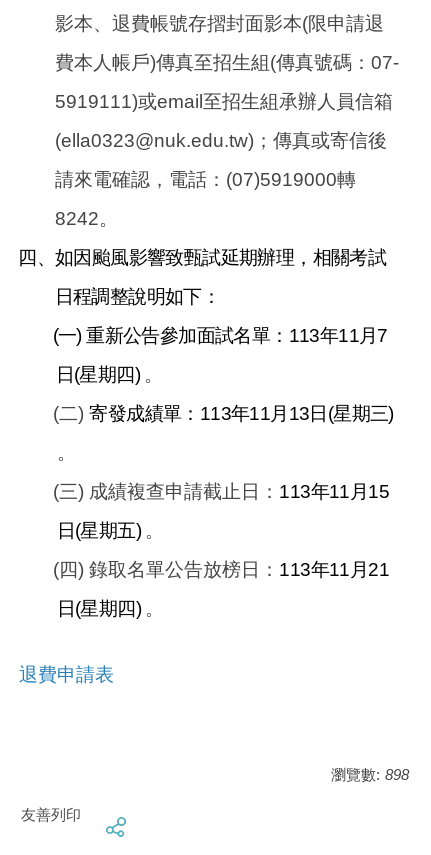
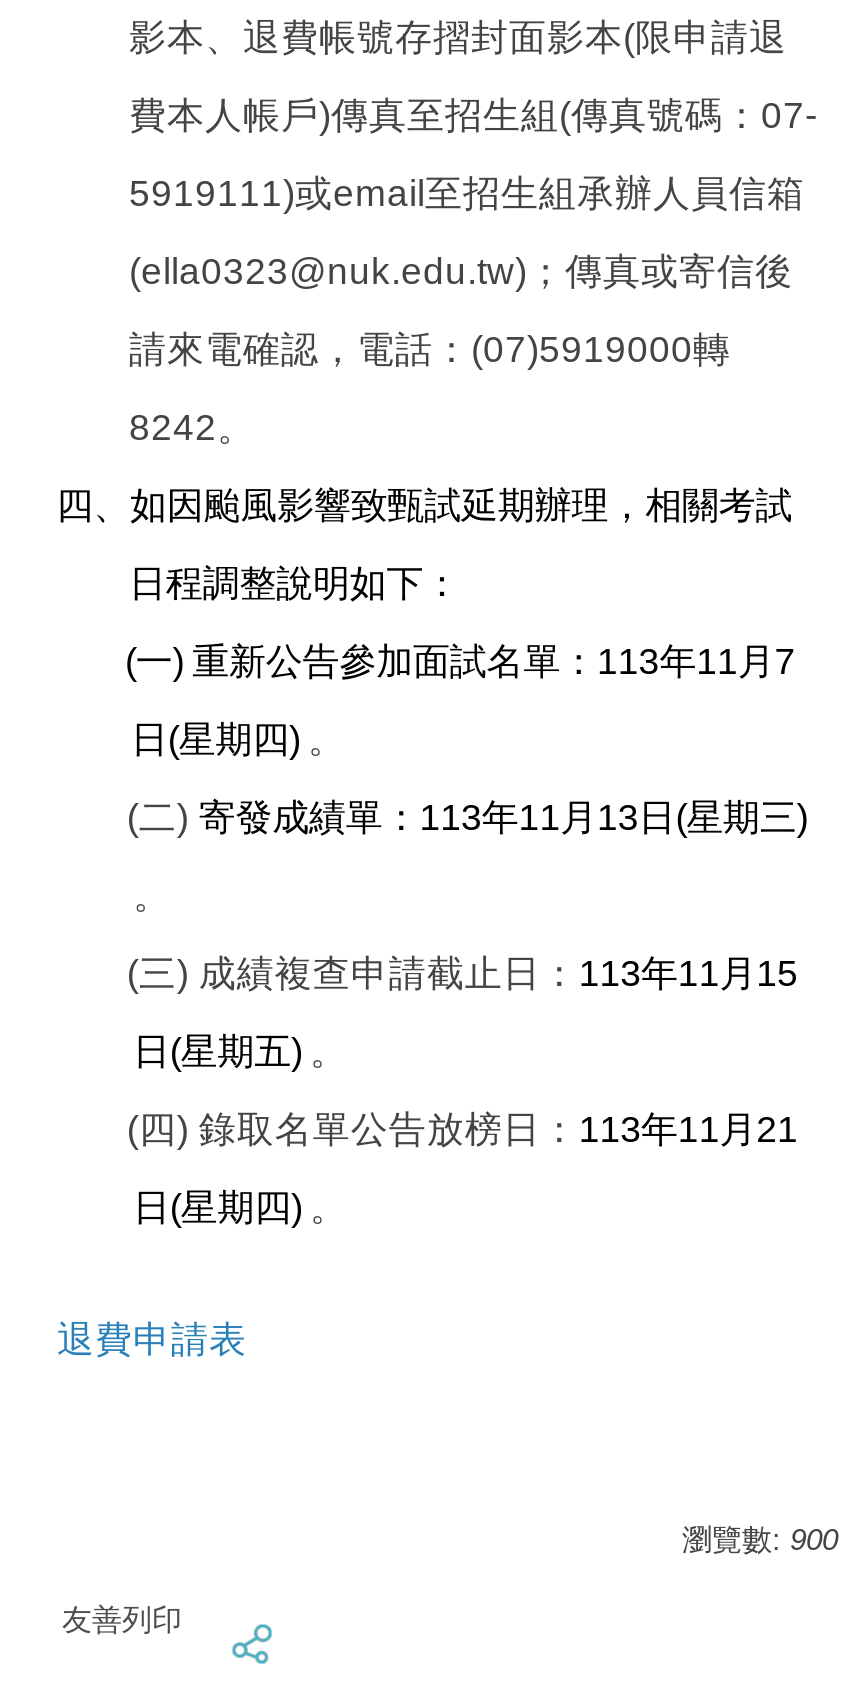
[331,766,409,783] 瀏覽數: 898 -> [682,1522,838,1556] 瀏覽數: 900

